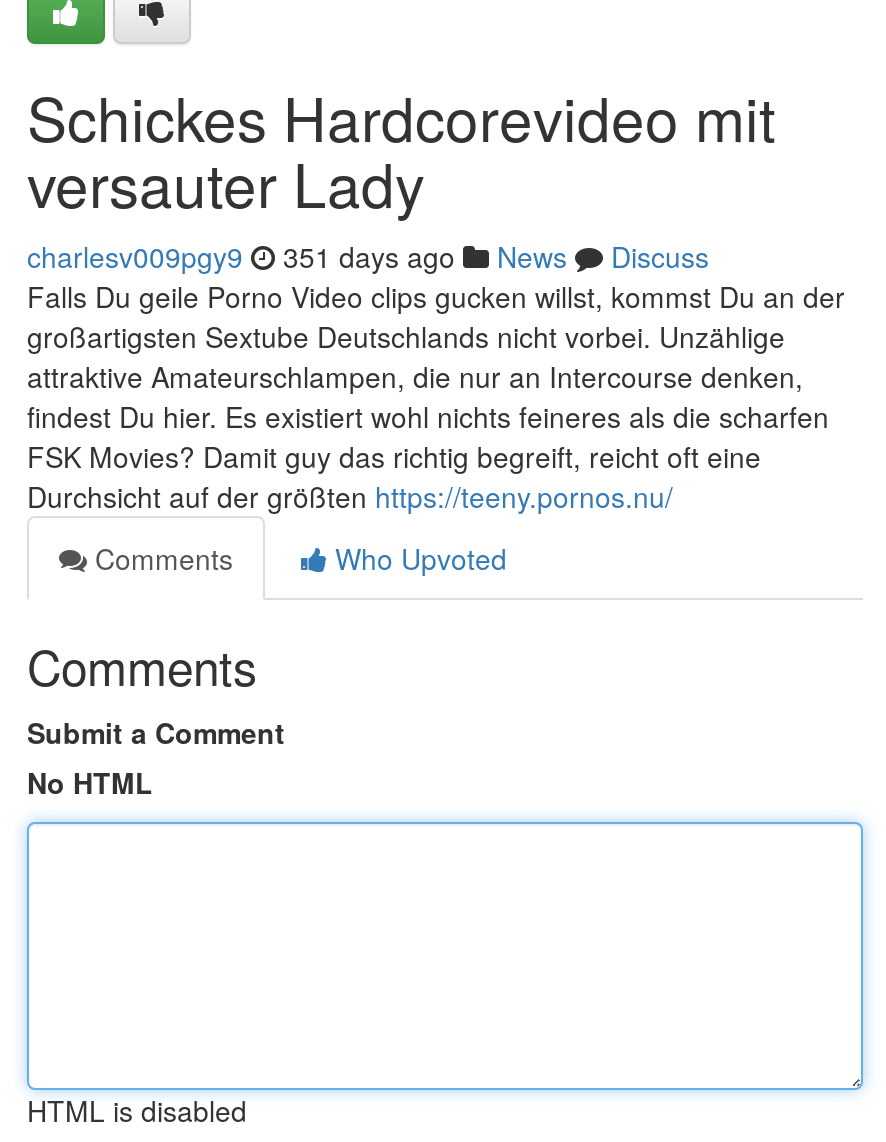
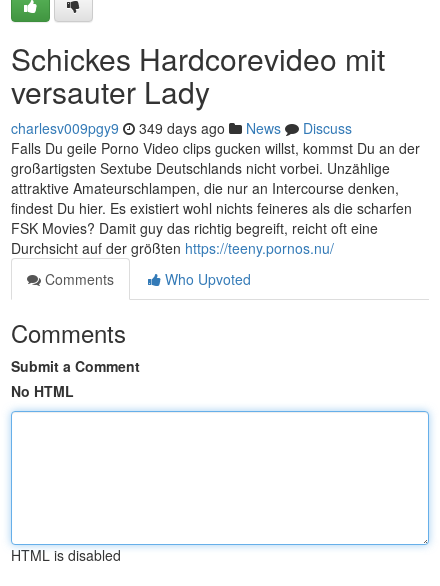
[27,236,709,276] charlesv009pgy9 351 days ago News Discuss -> [11,118,352,138] charlesv009pgy9 349 days ago News Discuss

